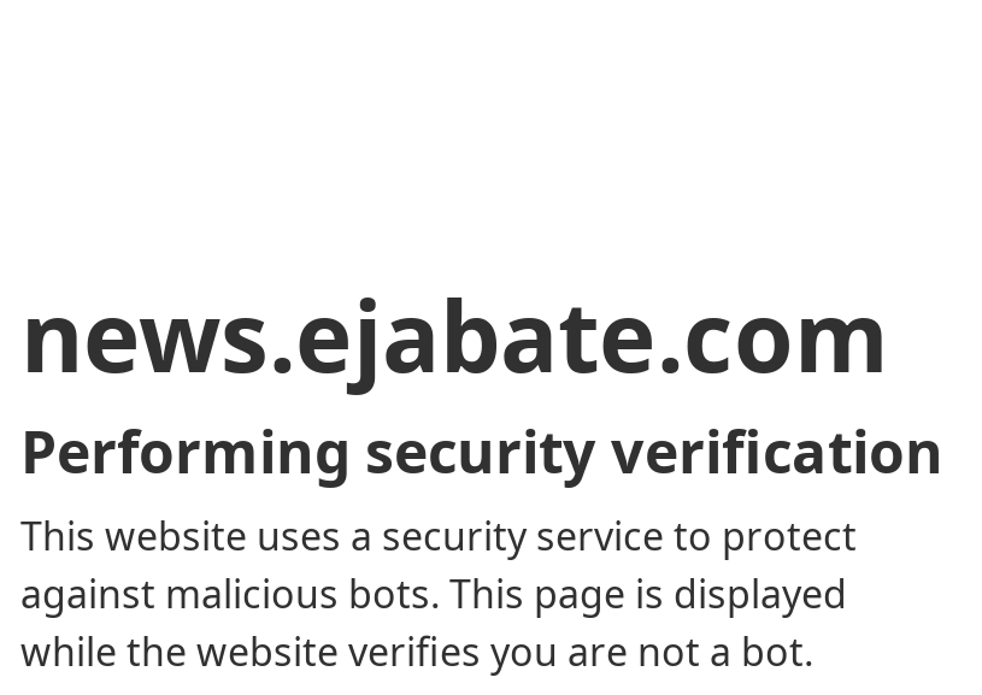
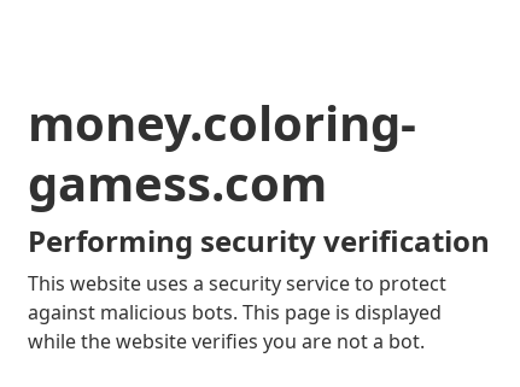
[20,269,888,401] news.ejabate.com -> [28,89,416,216] money.coloring- | gamess.com

